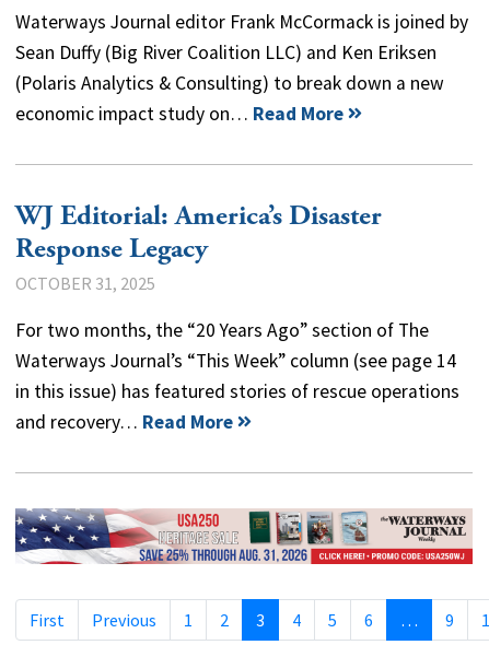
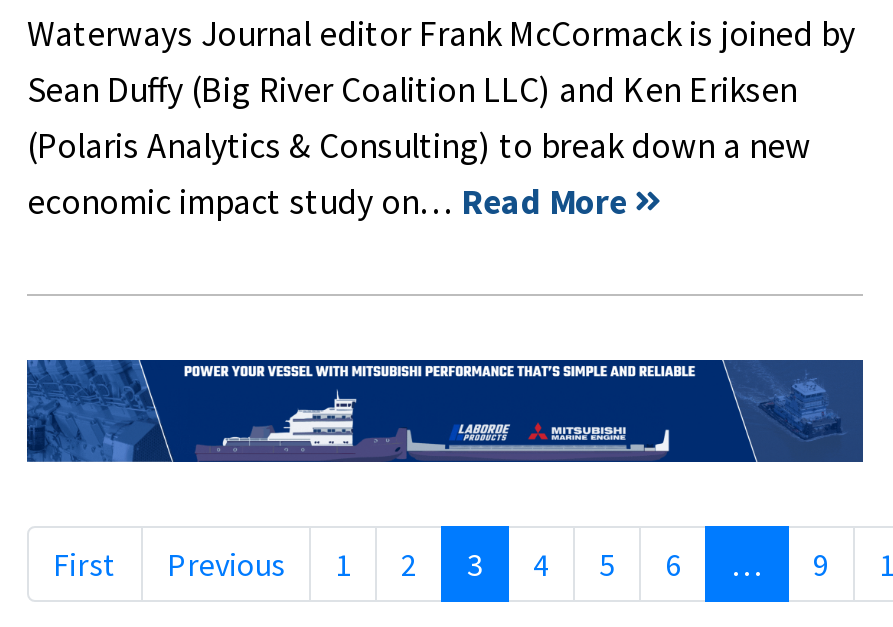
[15,198,459,433] WJ Editorial: America’s Disaster | Response Legacy | OCTOBER 31, 2025 | For two months, the “20 Years Ago” section of The | Waterways Journal’s “This Week” column (see page 14 | in this issue) has featured stories of rescue operations | and recovery… Read More -> none
[14,508,474,565] [image] -> [409,358,865,464] [image]

